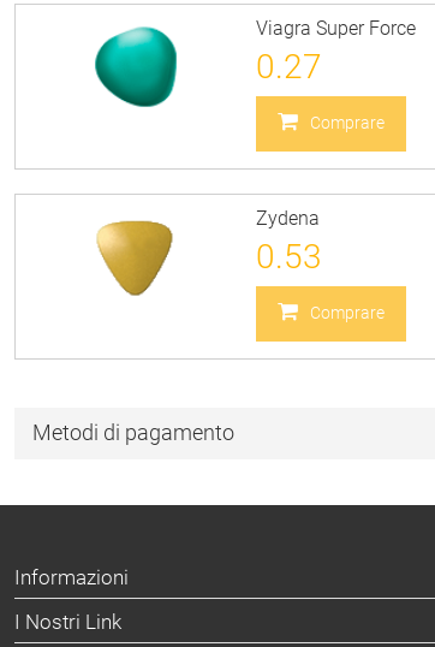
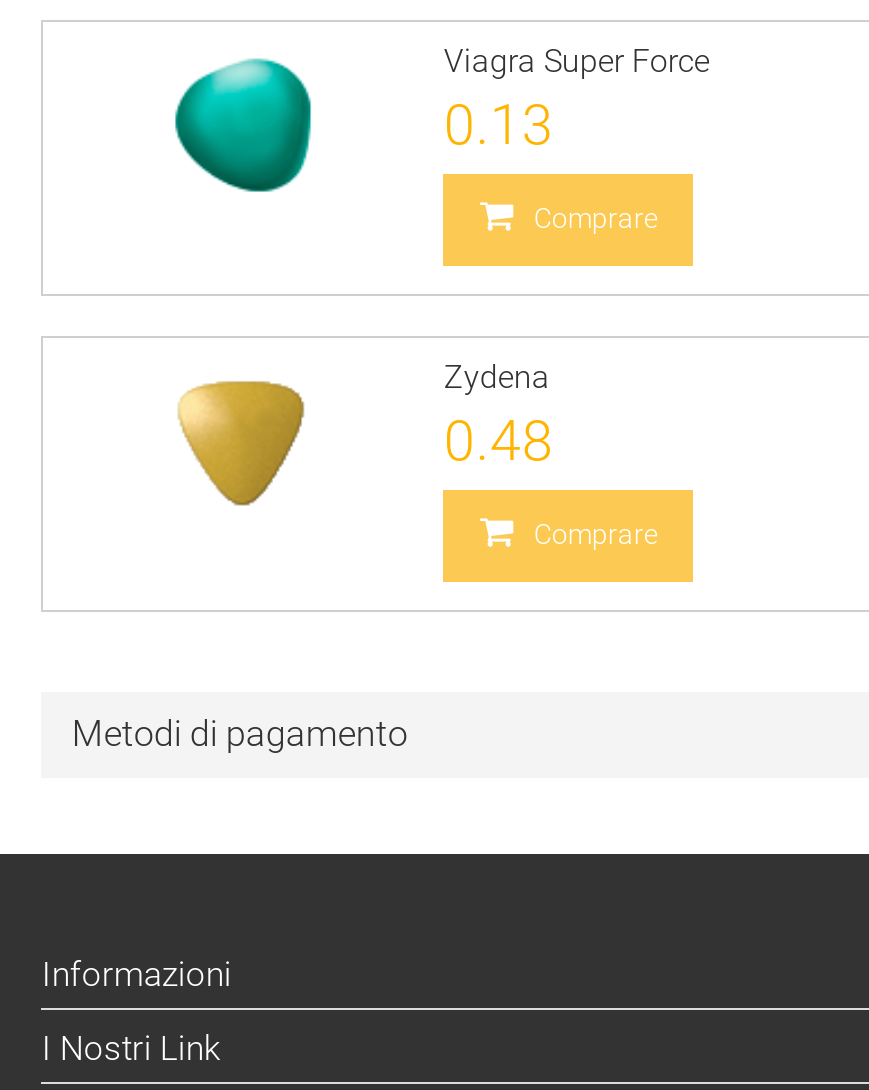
[256,47,323,87] 0.27 -> [444,92,554,158] 0.13
[256,237,323,277] 0.53 -> [444,408,554,474] 0.48

